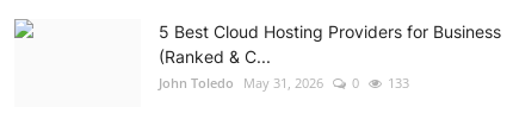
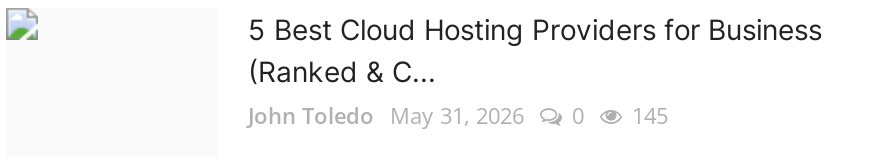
[159,74,409,92] John Toledo May 31, 2026 0 133 -> [248,100,668,130] John Toledo May 31, 2026 0 145

